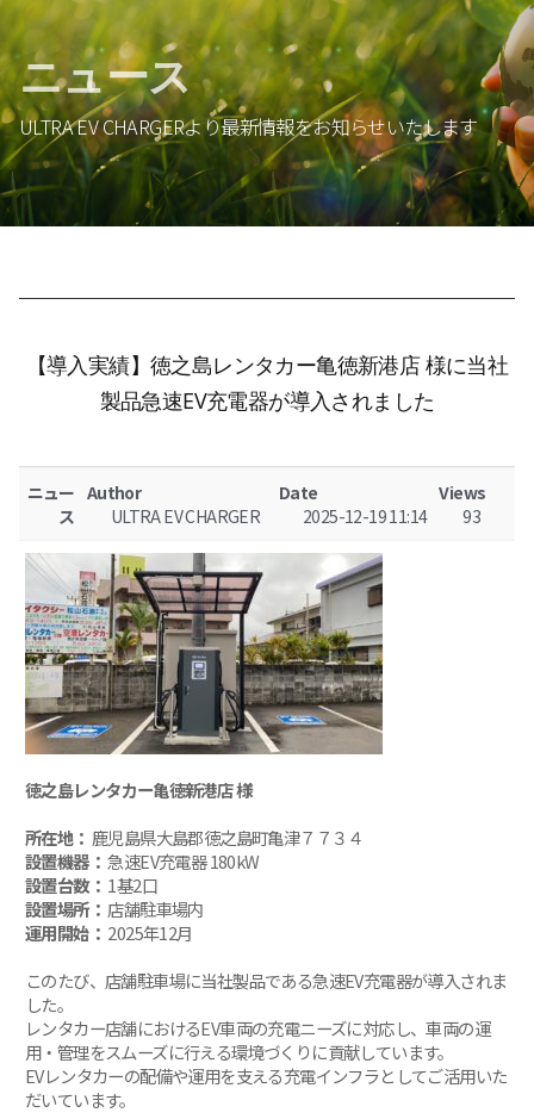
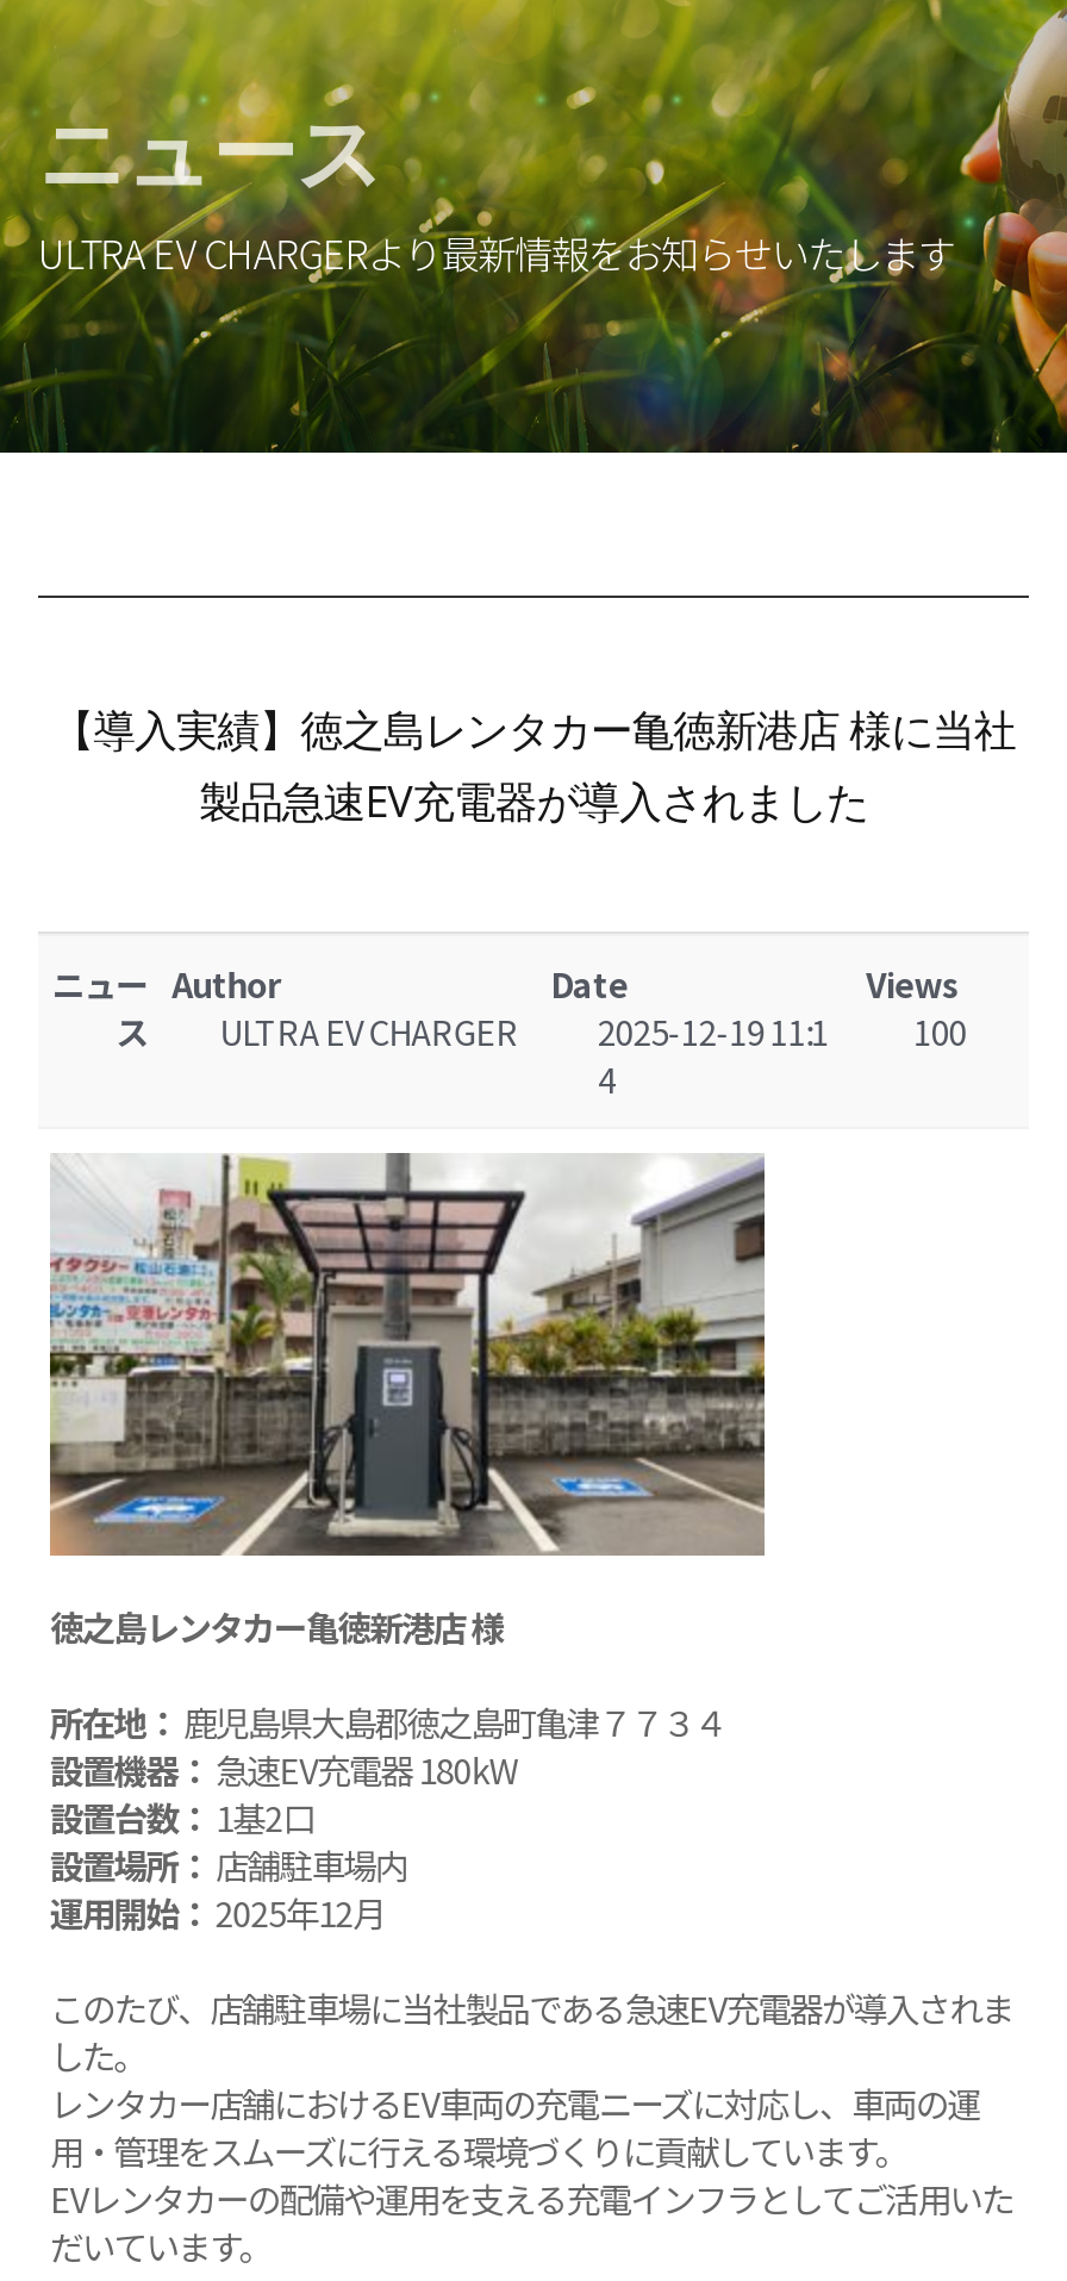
[463,504,481,528] 93 -> [914,1008,966,1055] 100

